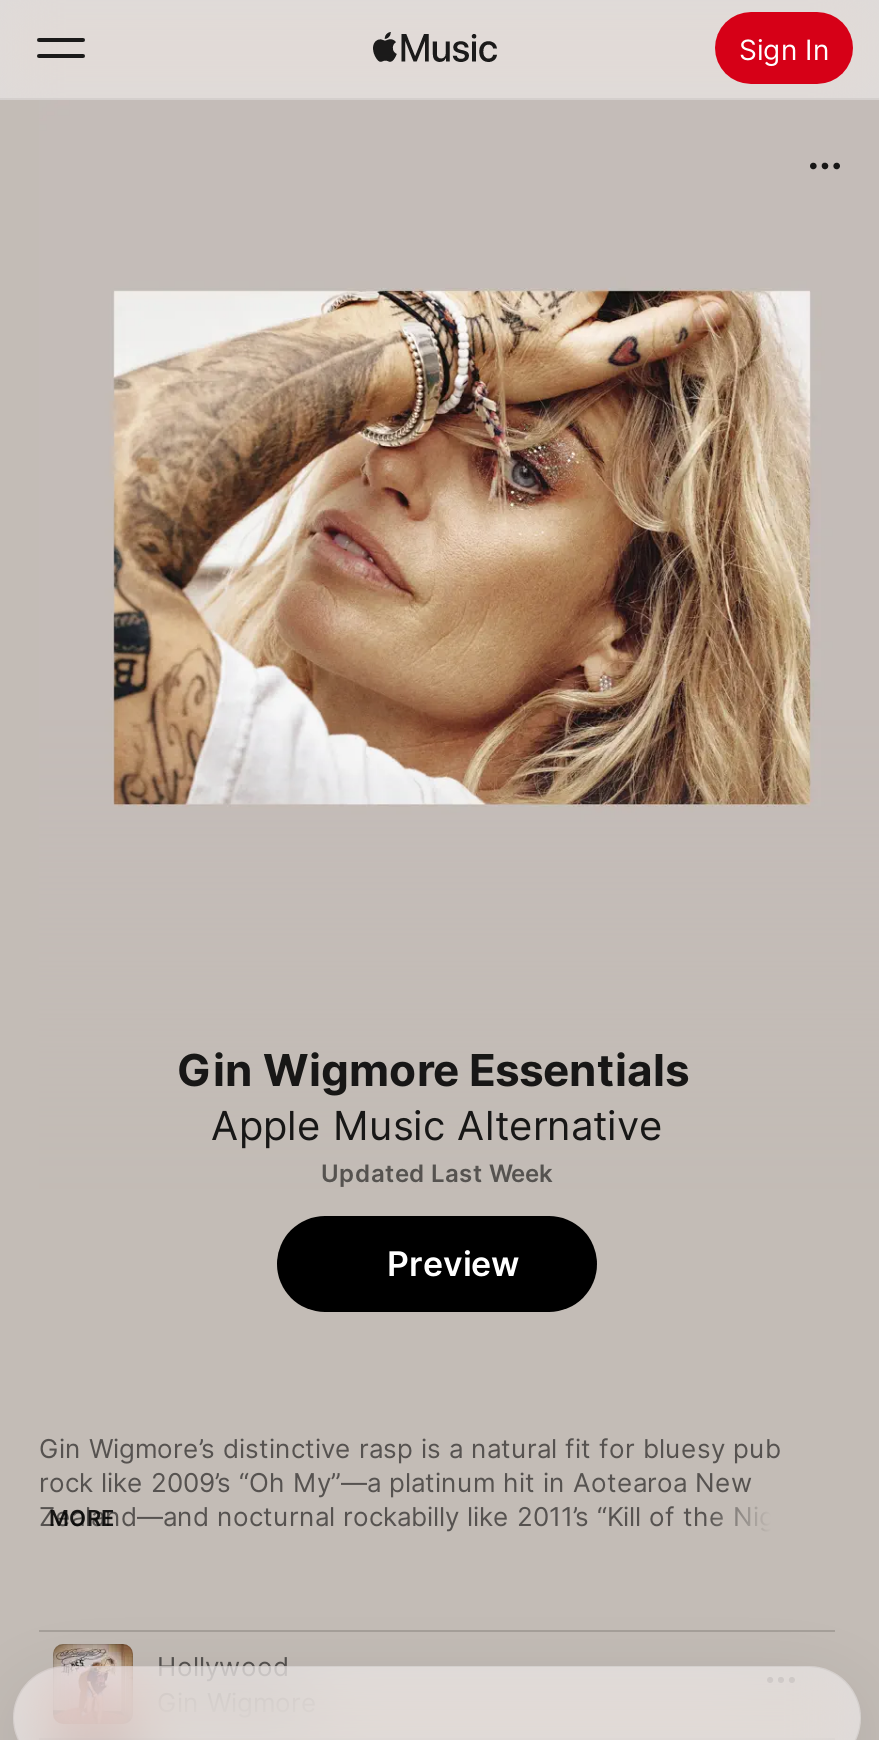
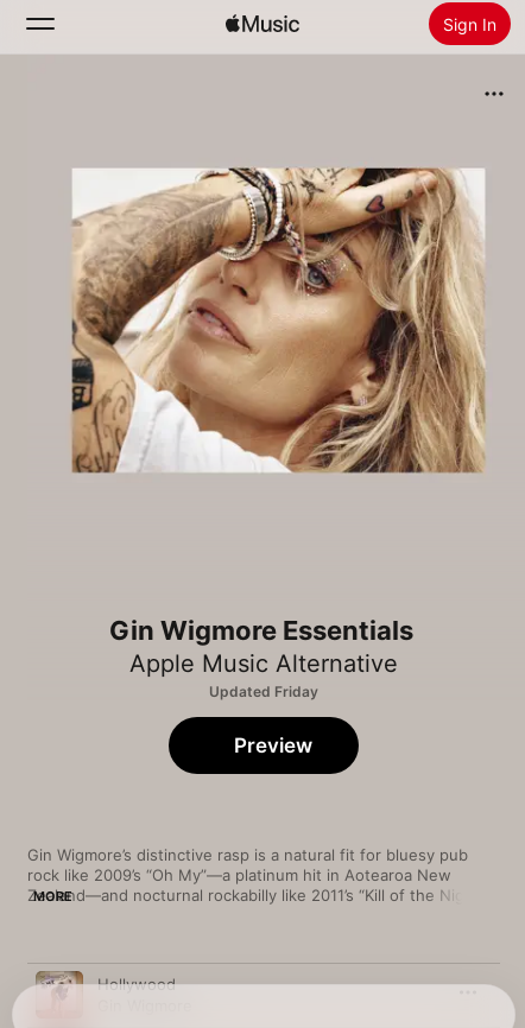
[321,1158,553,1188] Updated Last Week -> [209,683,318,700] Updated Friday

